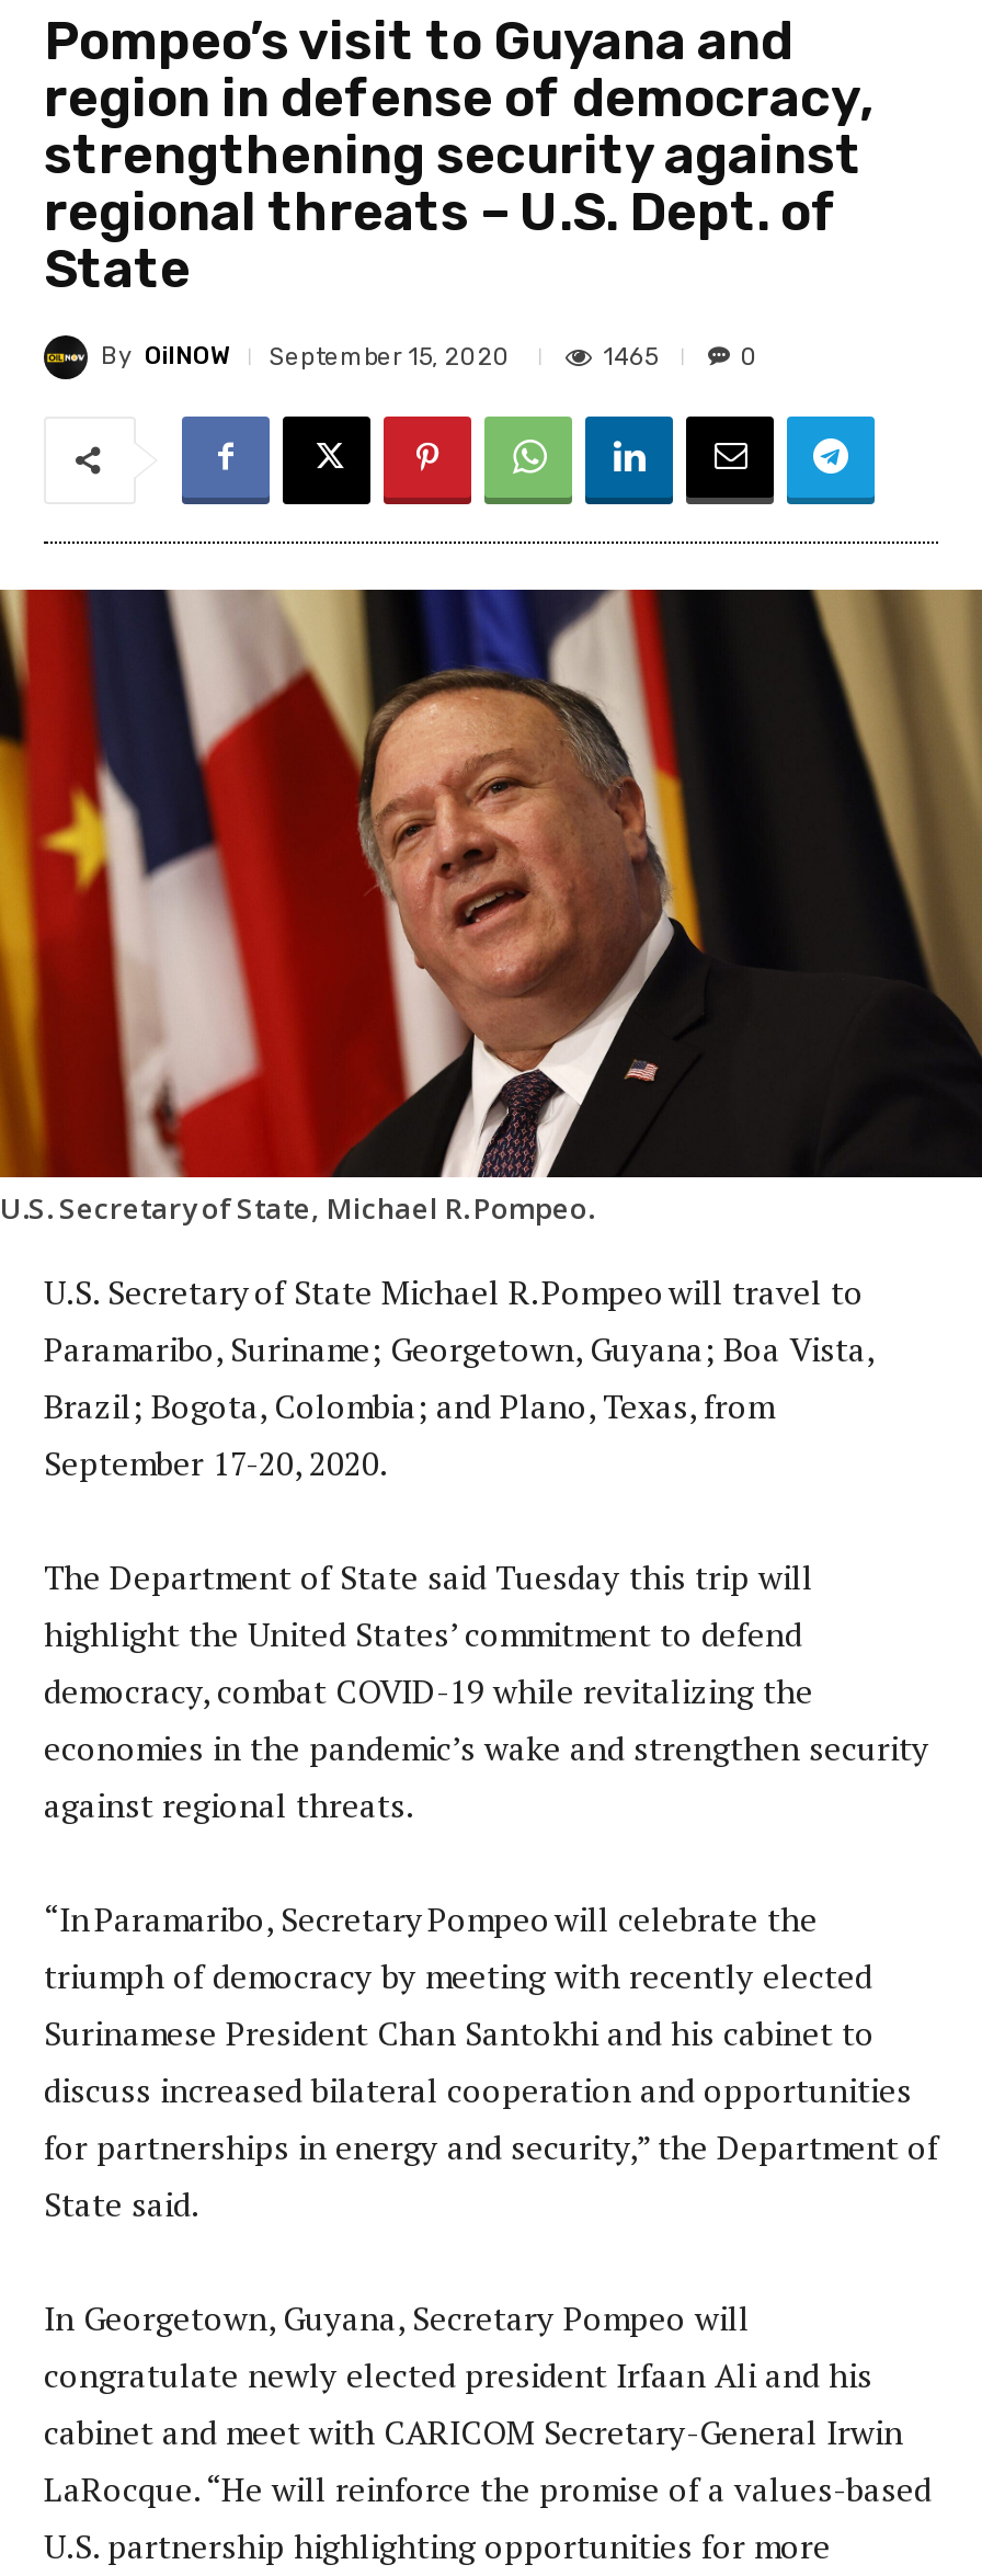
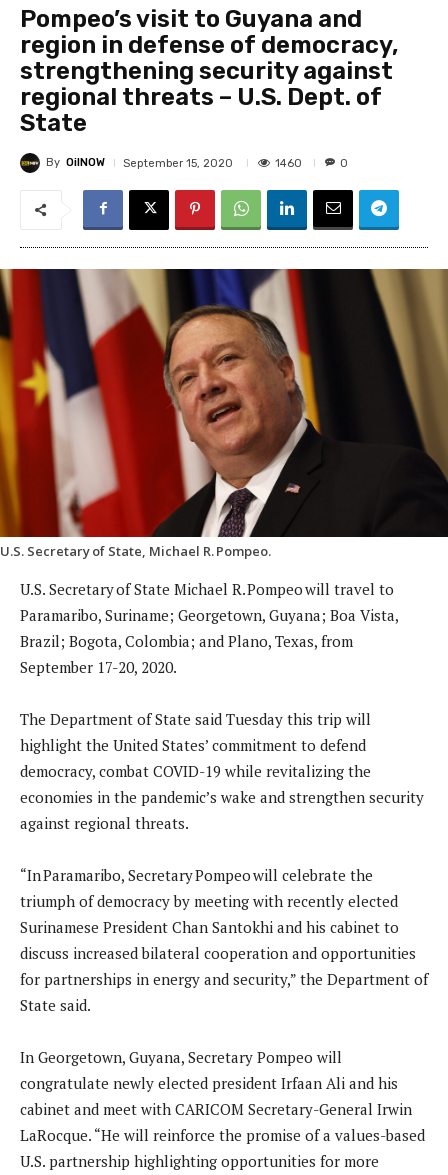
[603,342,658,371] 1465 -> [275,156,302,169] 1460

